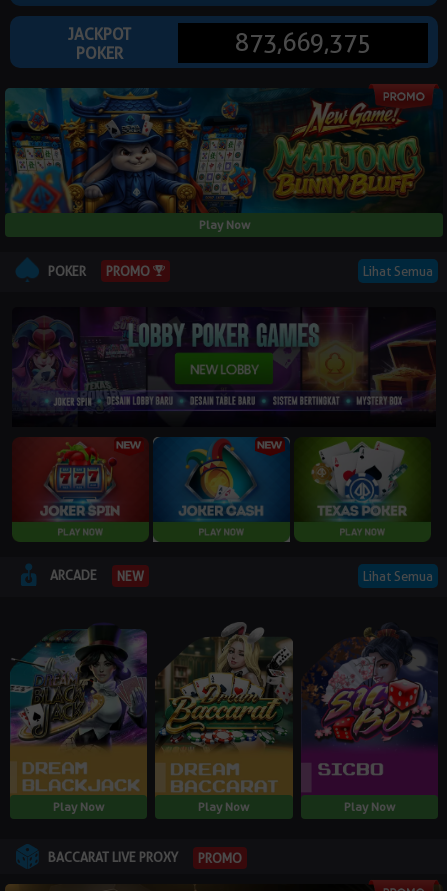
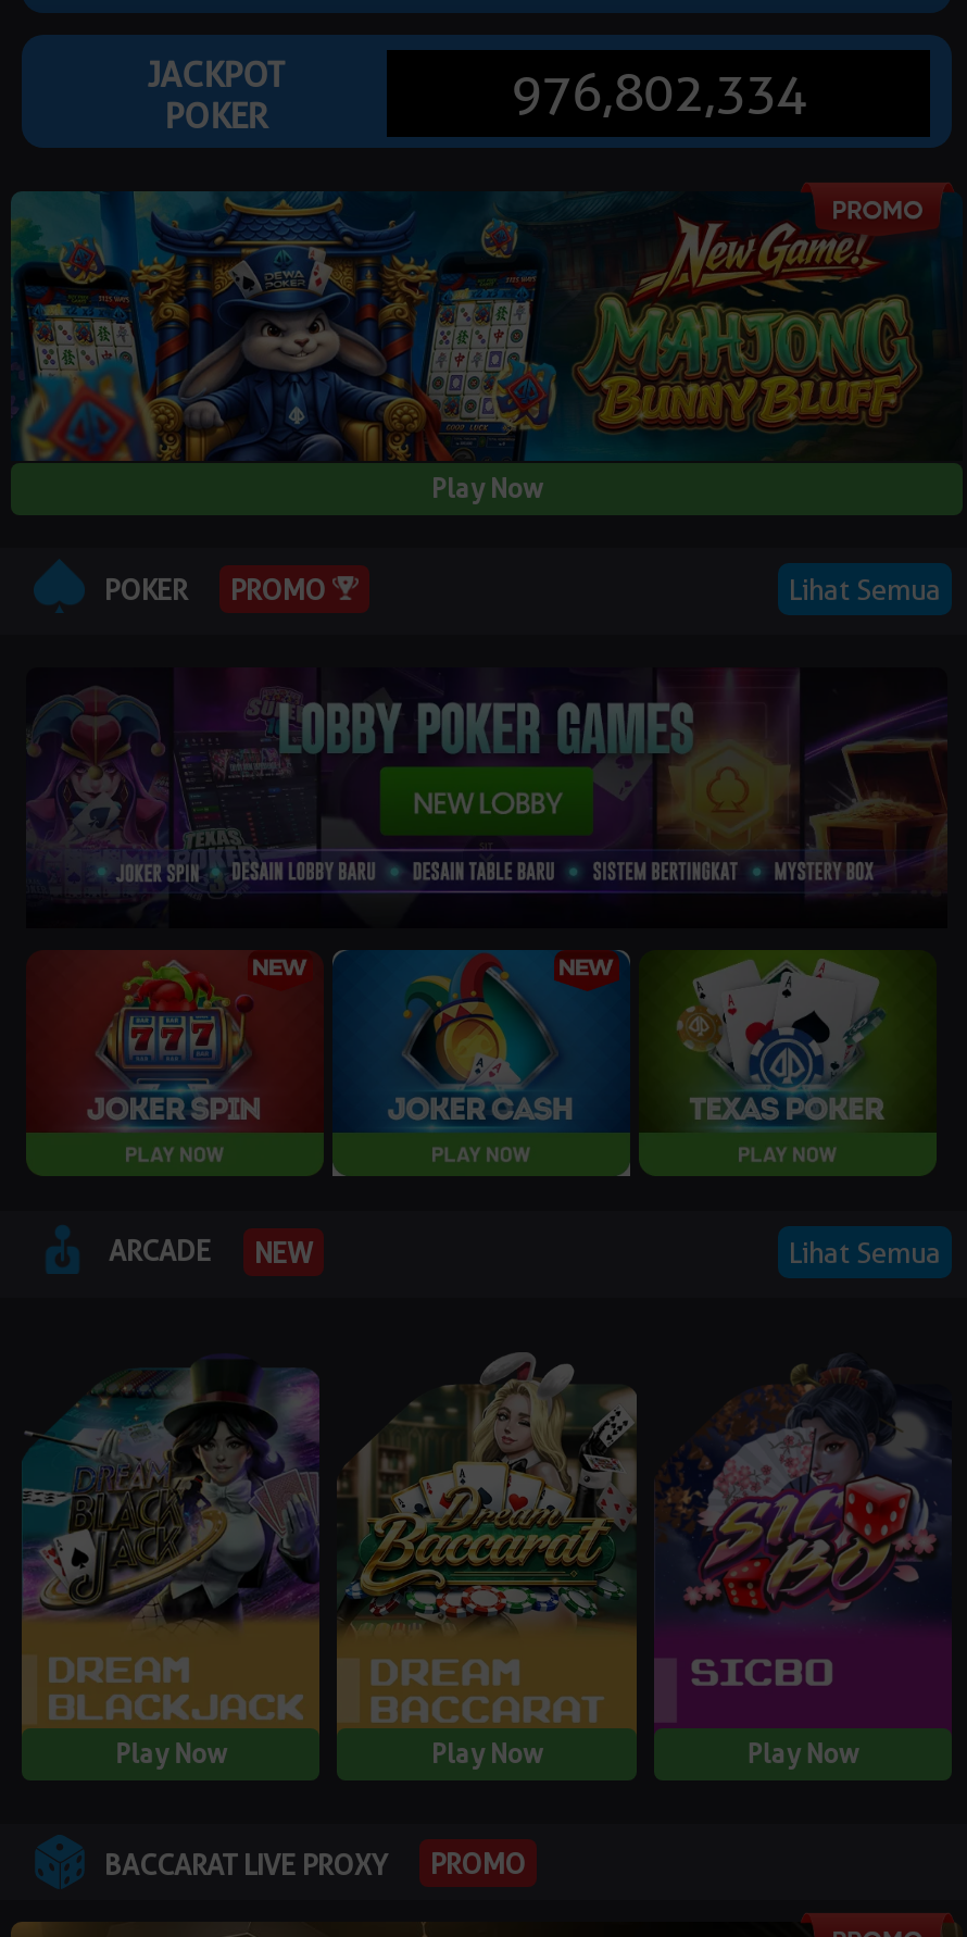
[235,28,371,57] 873,669,375 -> [511,62,807,125] 976,802,334

